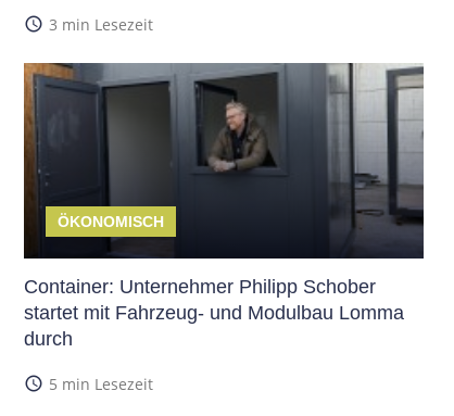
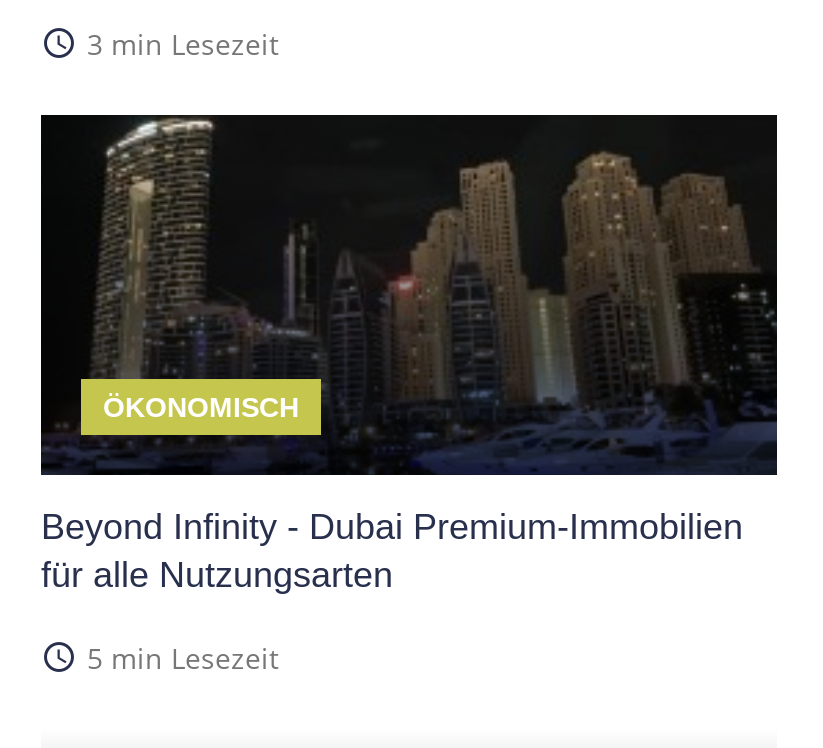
[23,62,425,349] [image] | Container: Unternehmer Philipp Schober | startet mit Fahrzeug- und Modulbau Lomma | durch -> [39,113,777,594] [image] | Beyond Infinity - Dubai Premium-Immobilien | für alle Nutzungsarten

